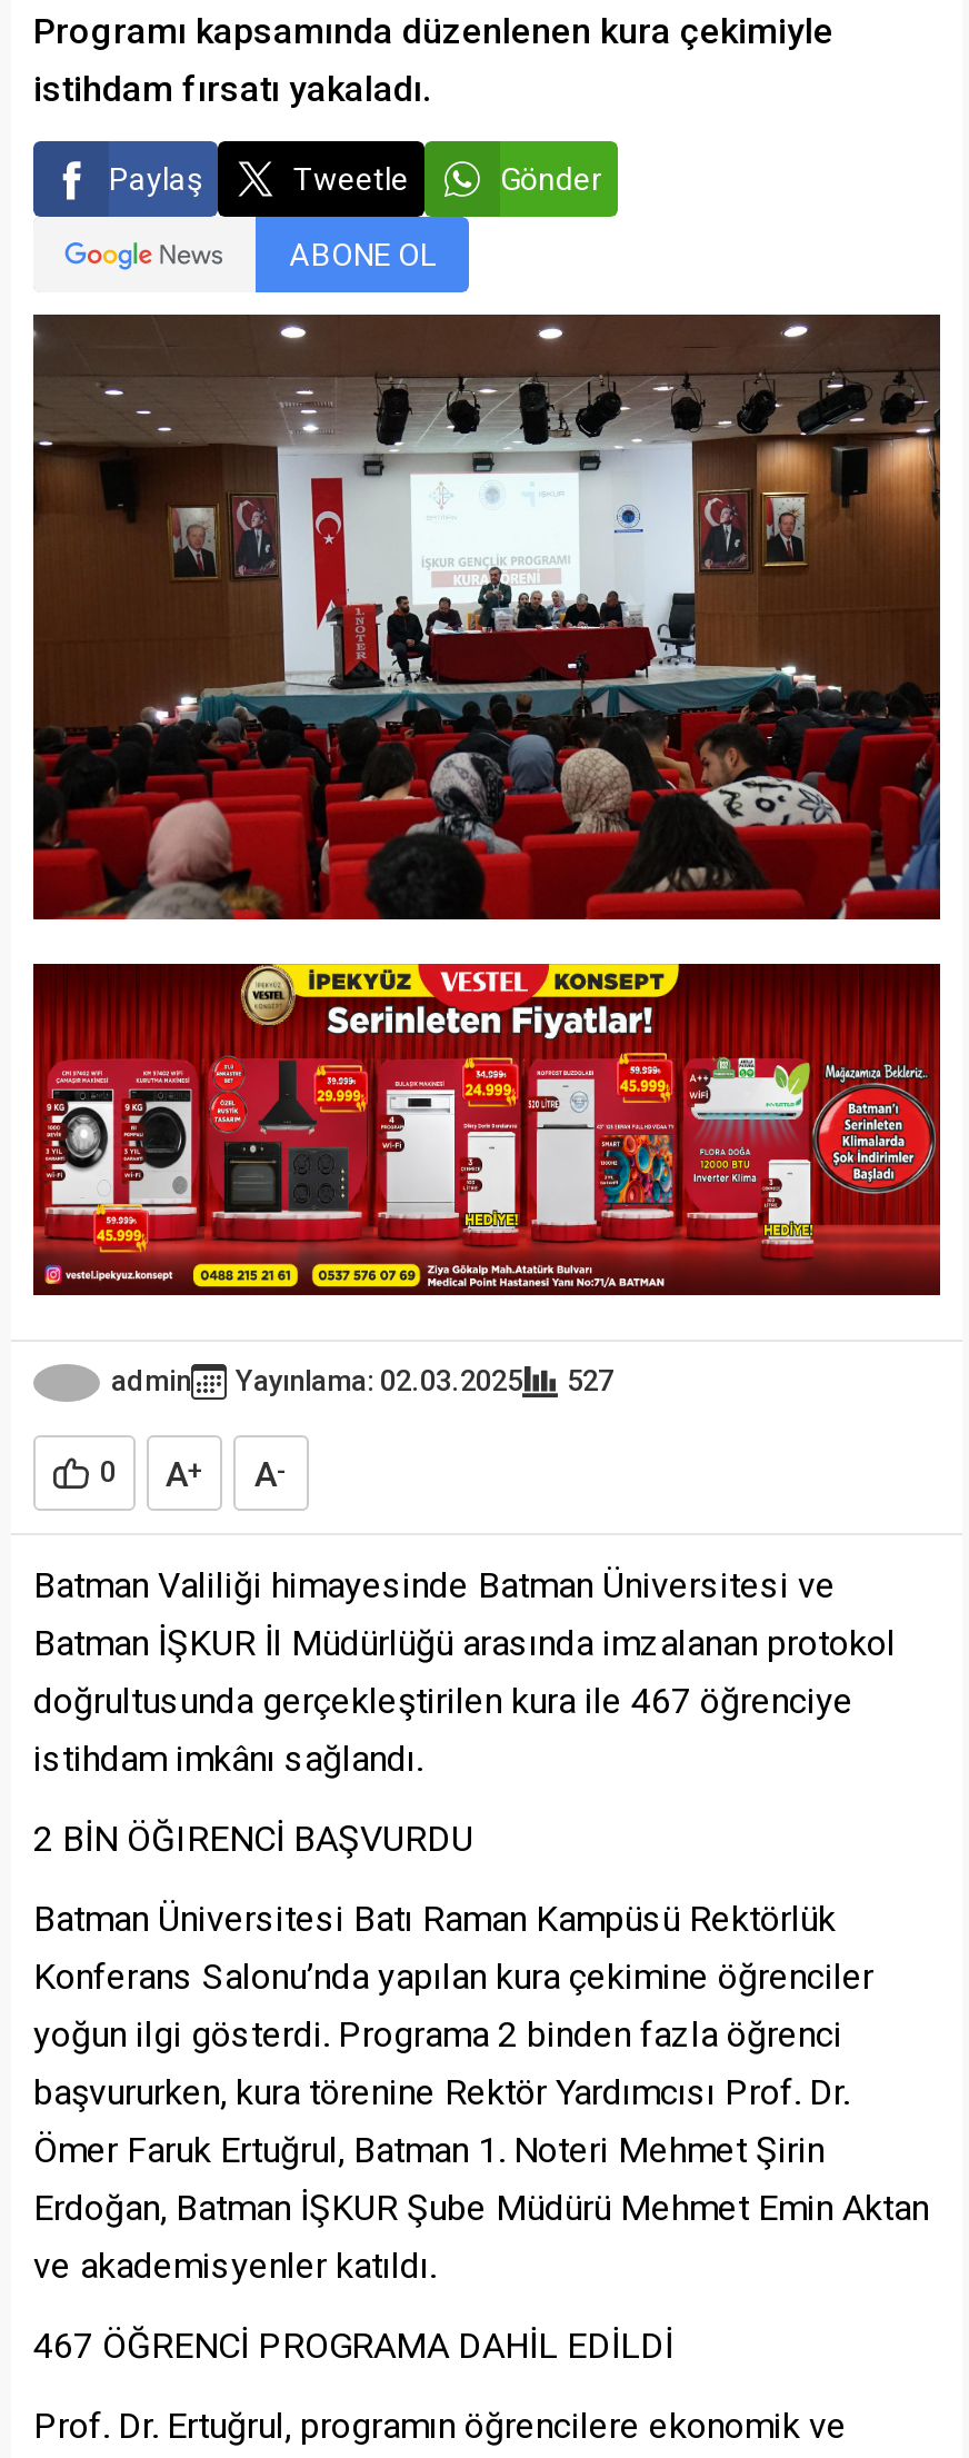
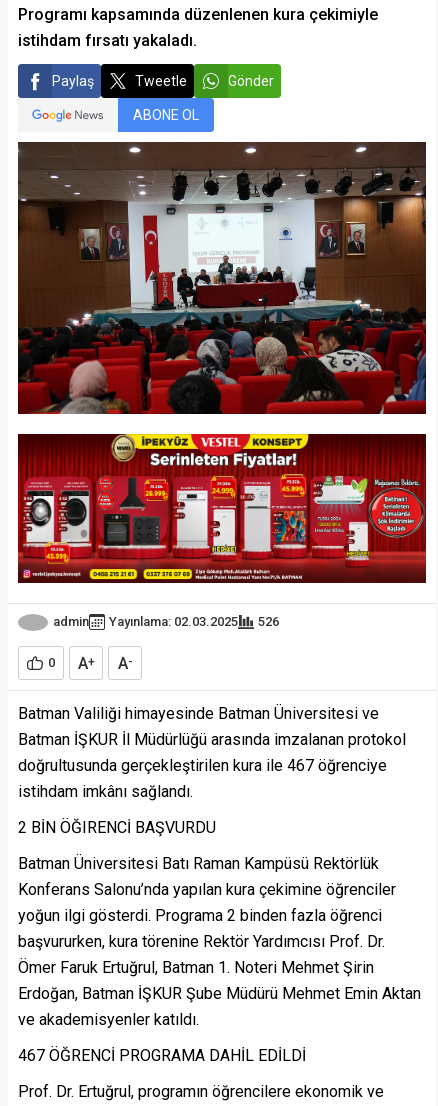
[111,1365,613,1398] admin Yayınlama: 02.03.2025 527 -> [53,614,279,629] admin Yayınlama: 02.03.2025 526

